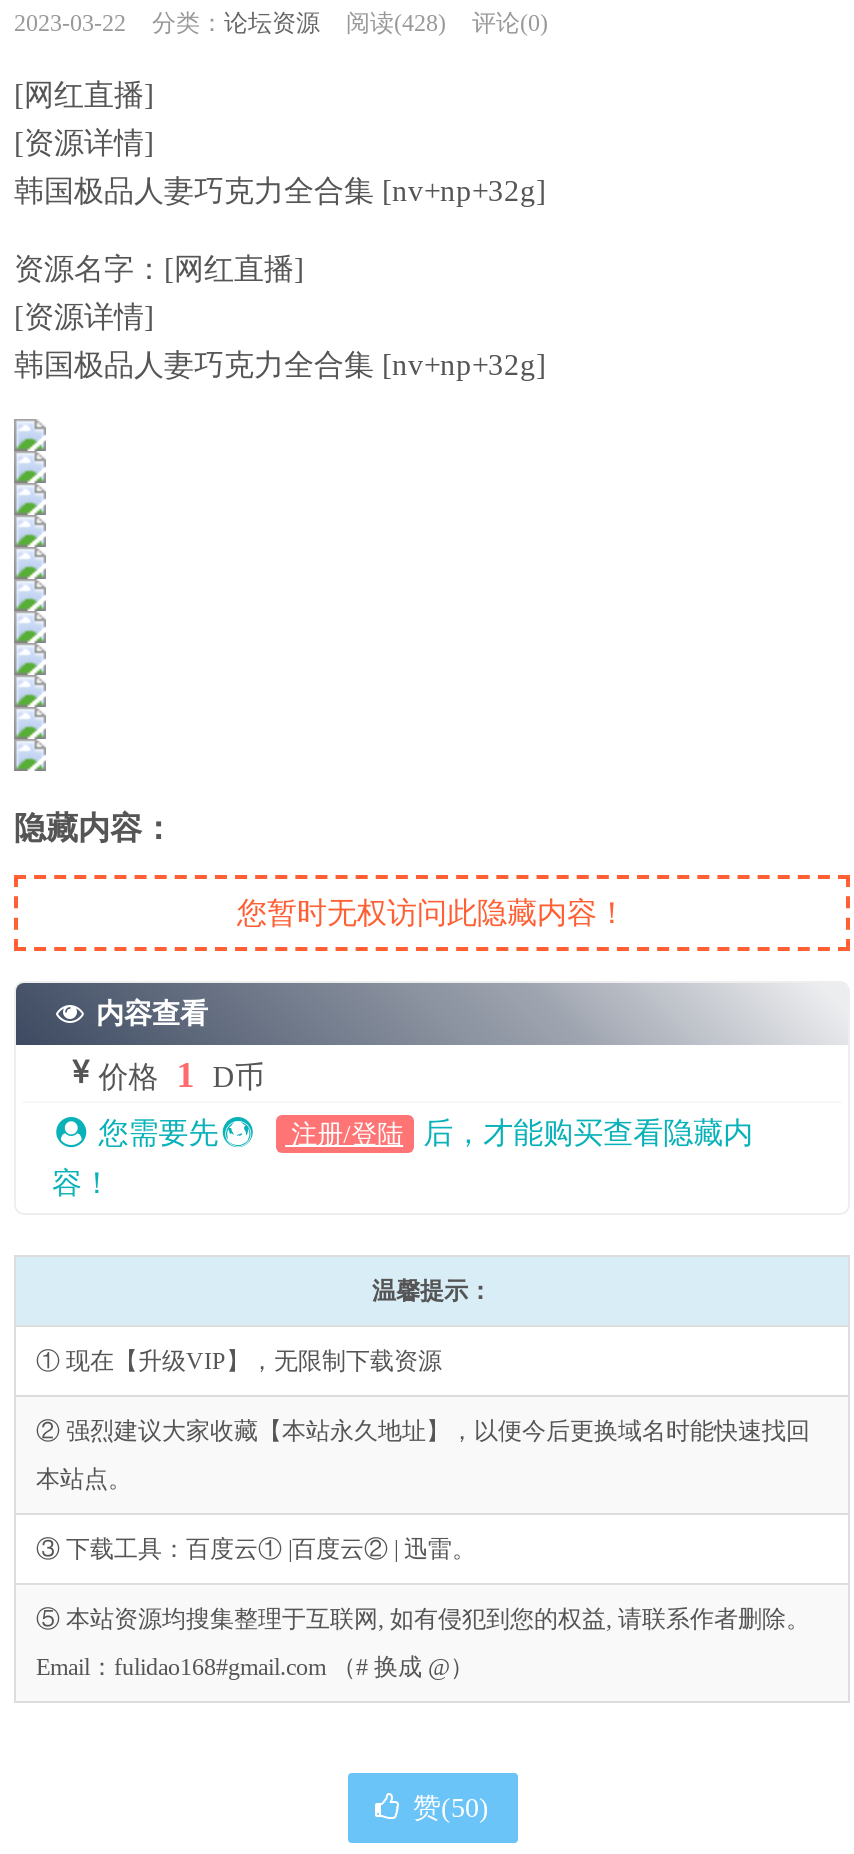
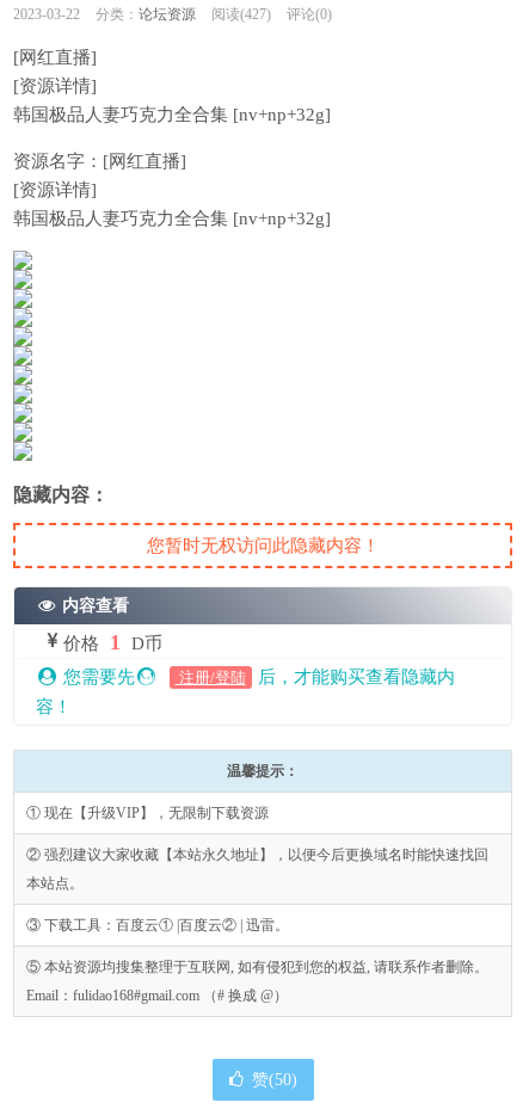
[14,9,548,37] 2023-03-22 分类：论坛资源 阅读(428) 评论(0) -> [13,6,332,23] 2023-03-22 分类：论坛资源 阅读(427) 评论(0)

